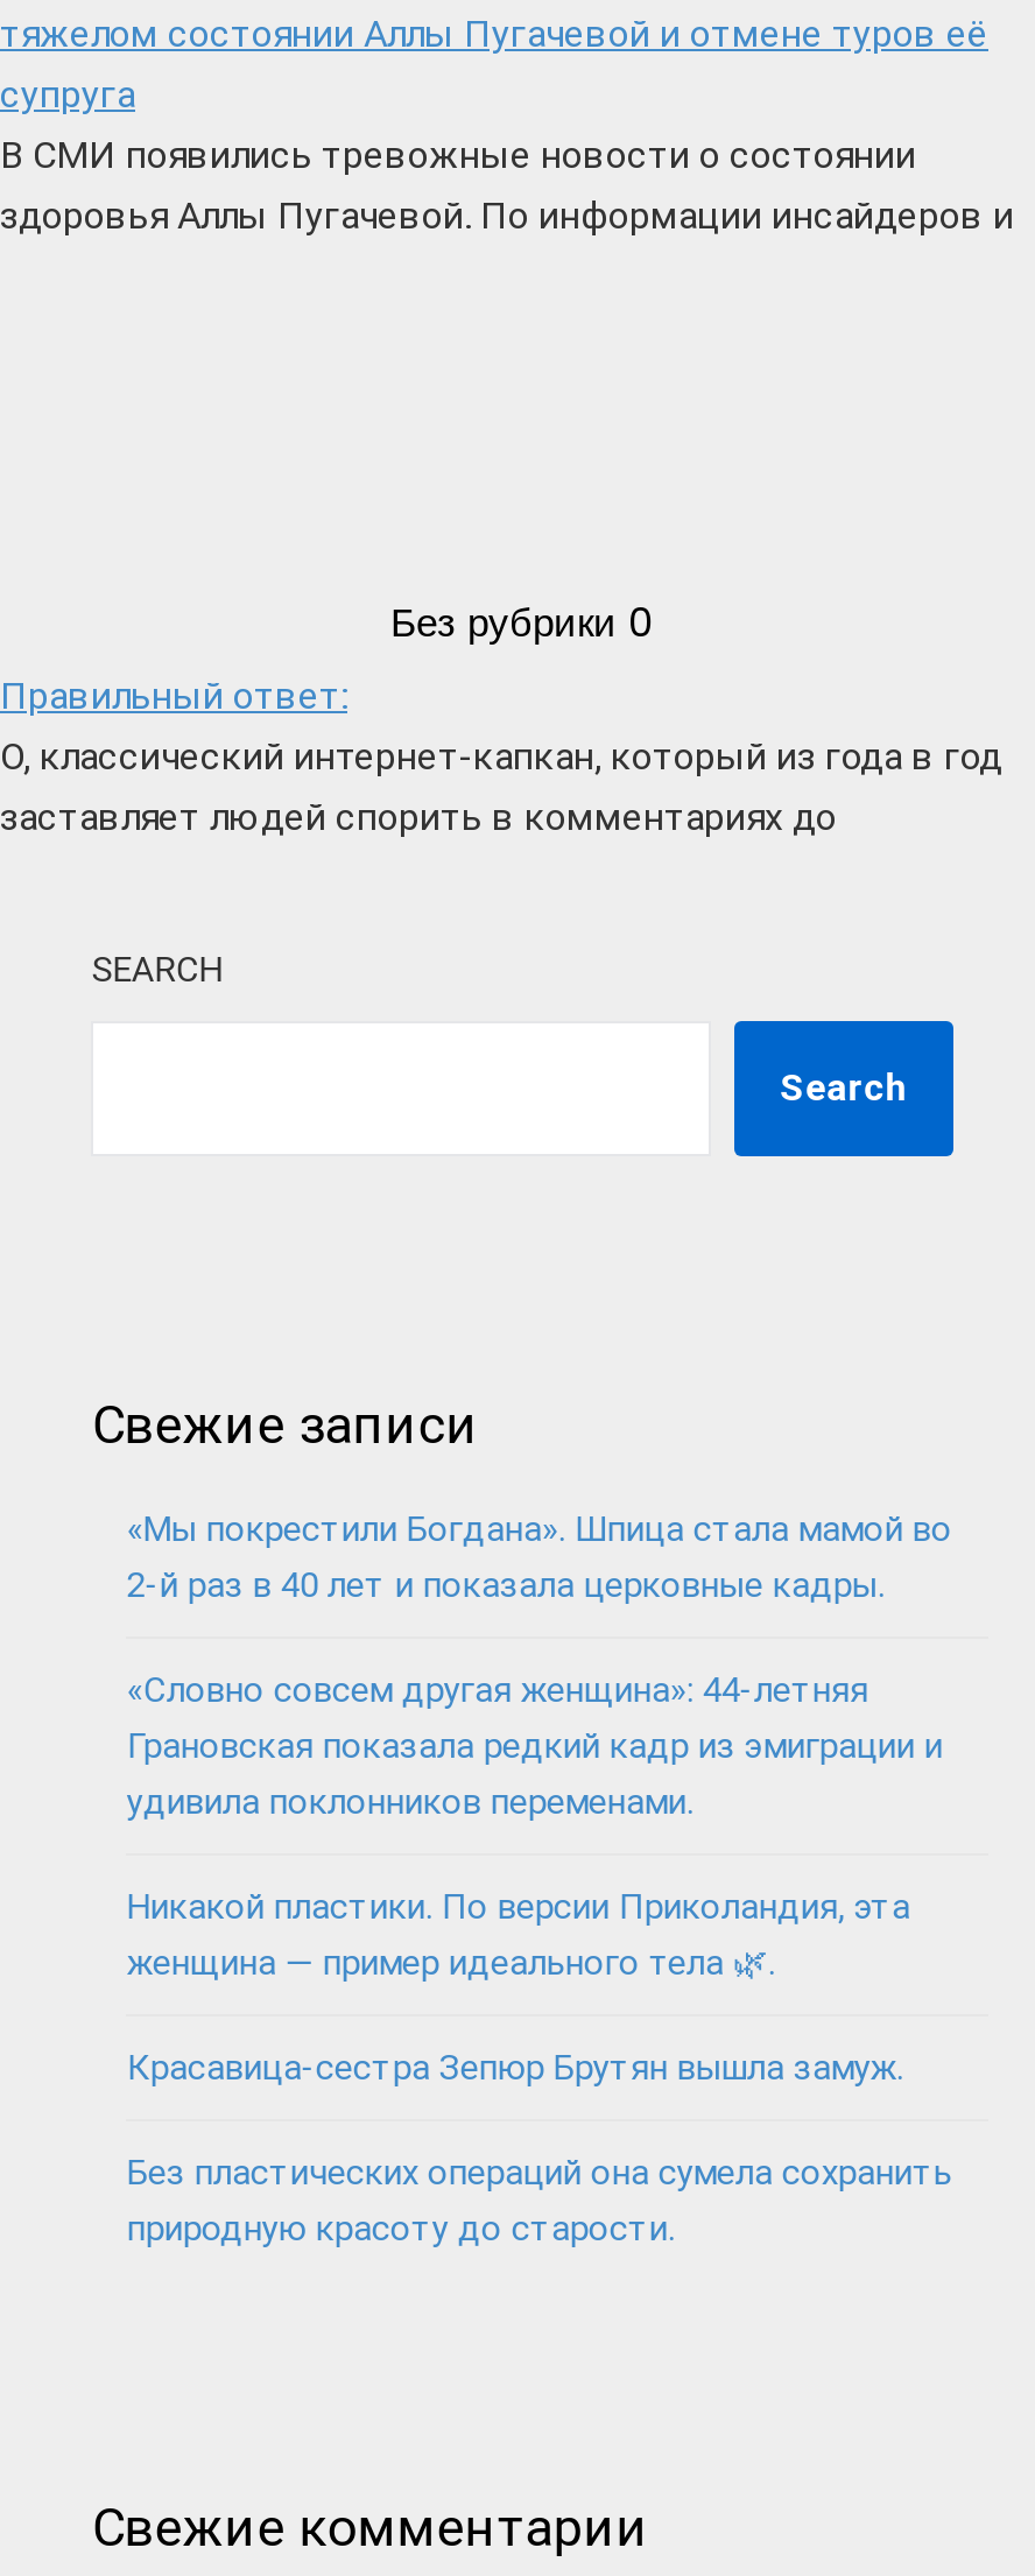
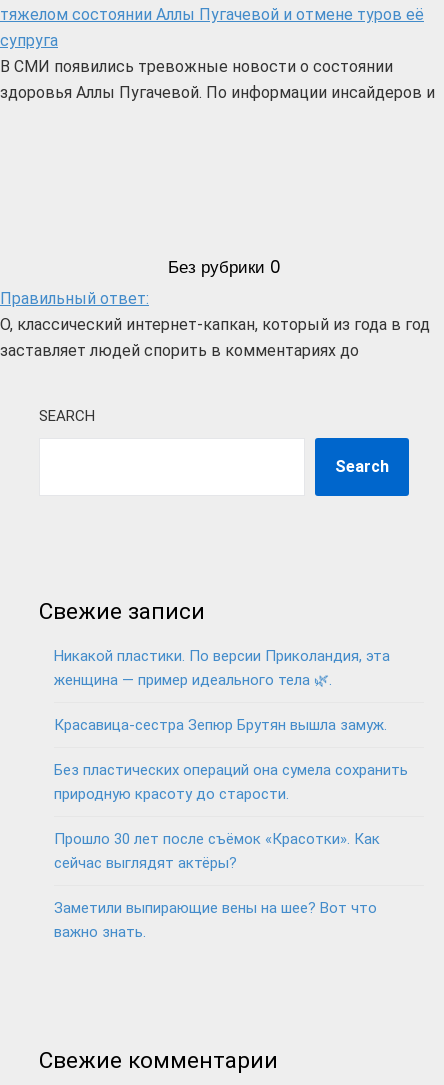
[127,1509,952,1824] «Мы покрестили Богдана». Шпица стала мамой во | 2-й раз в 40 лет и показала церковные кадры. | «Словно совсем другая женщина»: 44-летняя | Грановская показала редкий кадр из эмиграции и | удивила поклонников переменами. -> none
moved [127,1887,952,2251] -> [54,647,408,803]: Никакой пластики. По версии Приколандия, эта | Красавица-сестра Зепюр Брутян вышла замуж. | Без пластических операций она сумела сохранить | природную красоту до старости.
none -> [54,830,380,941] Прошло 30 лет после съёмок «Красотки». Как | сейчас выглядят актёры? | Заметили выпирающие вены на шее? Вот что | важно знать.

